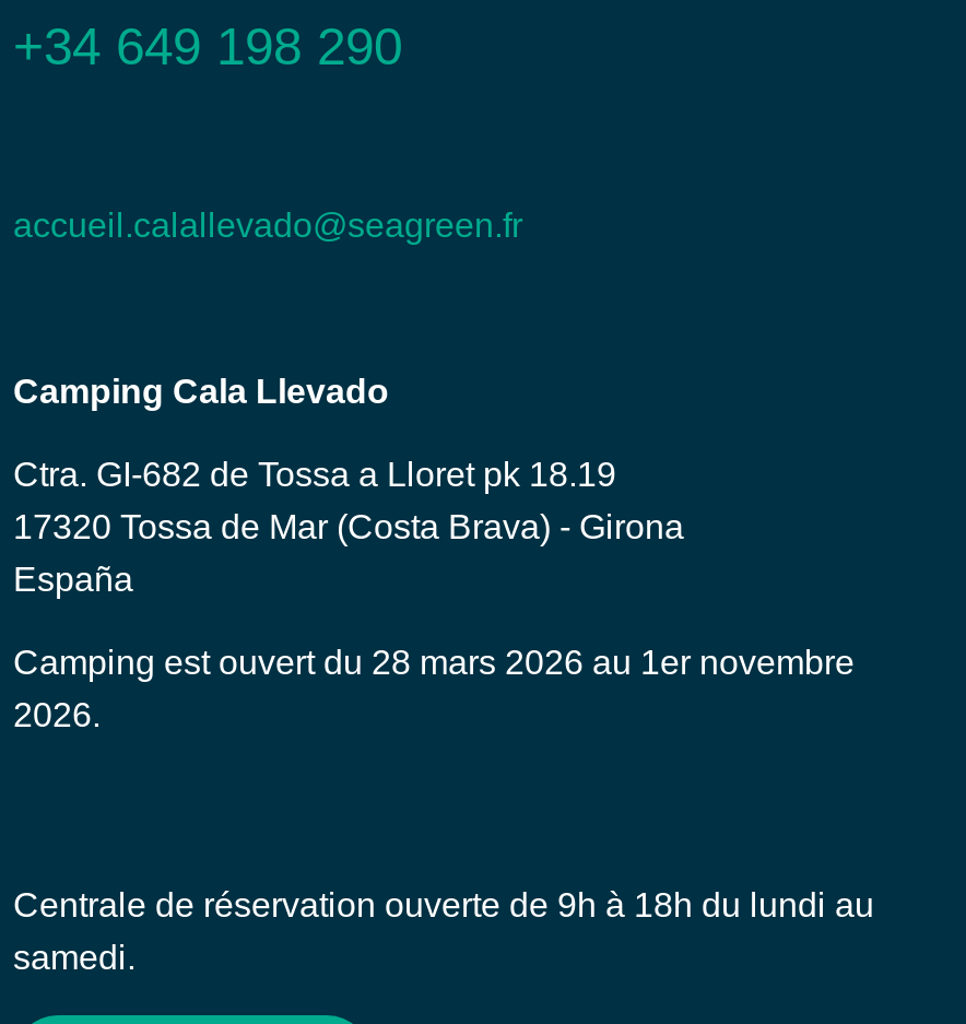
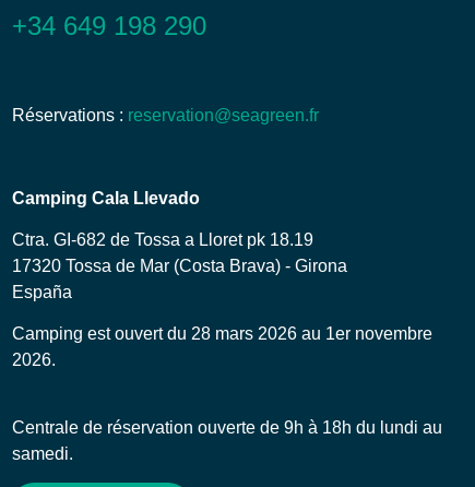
[13,206,522,243] accueil.calallevado@seagreen.fr -> [11,106,318,124] Réservations : reservation@seagreen.fr

